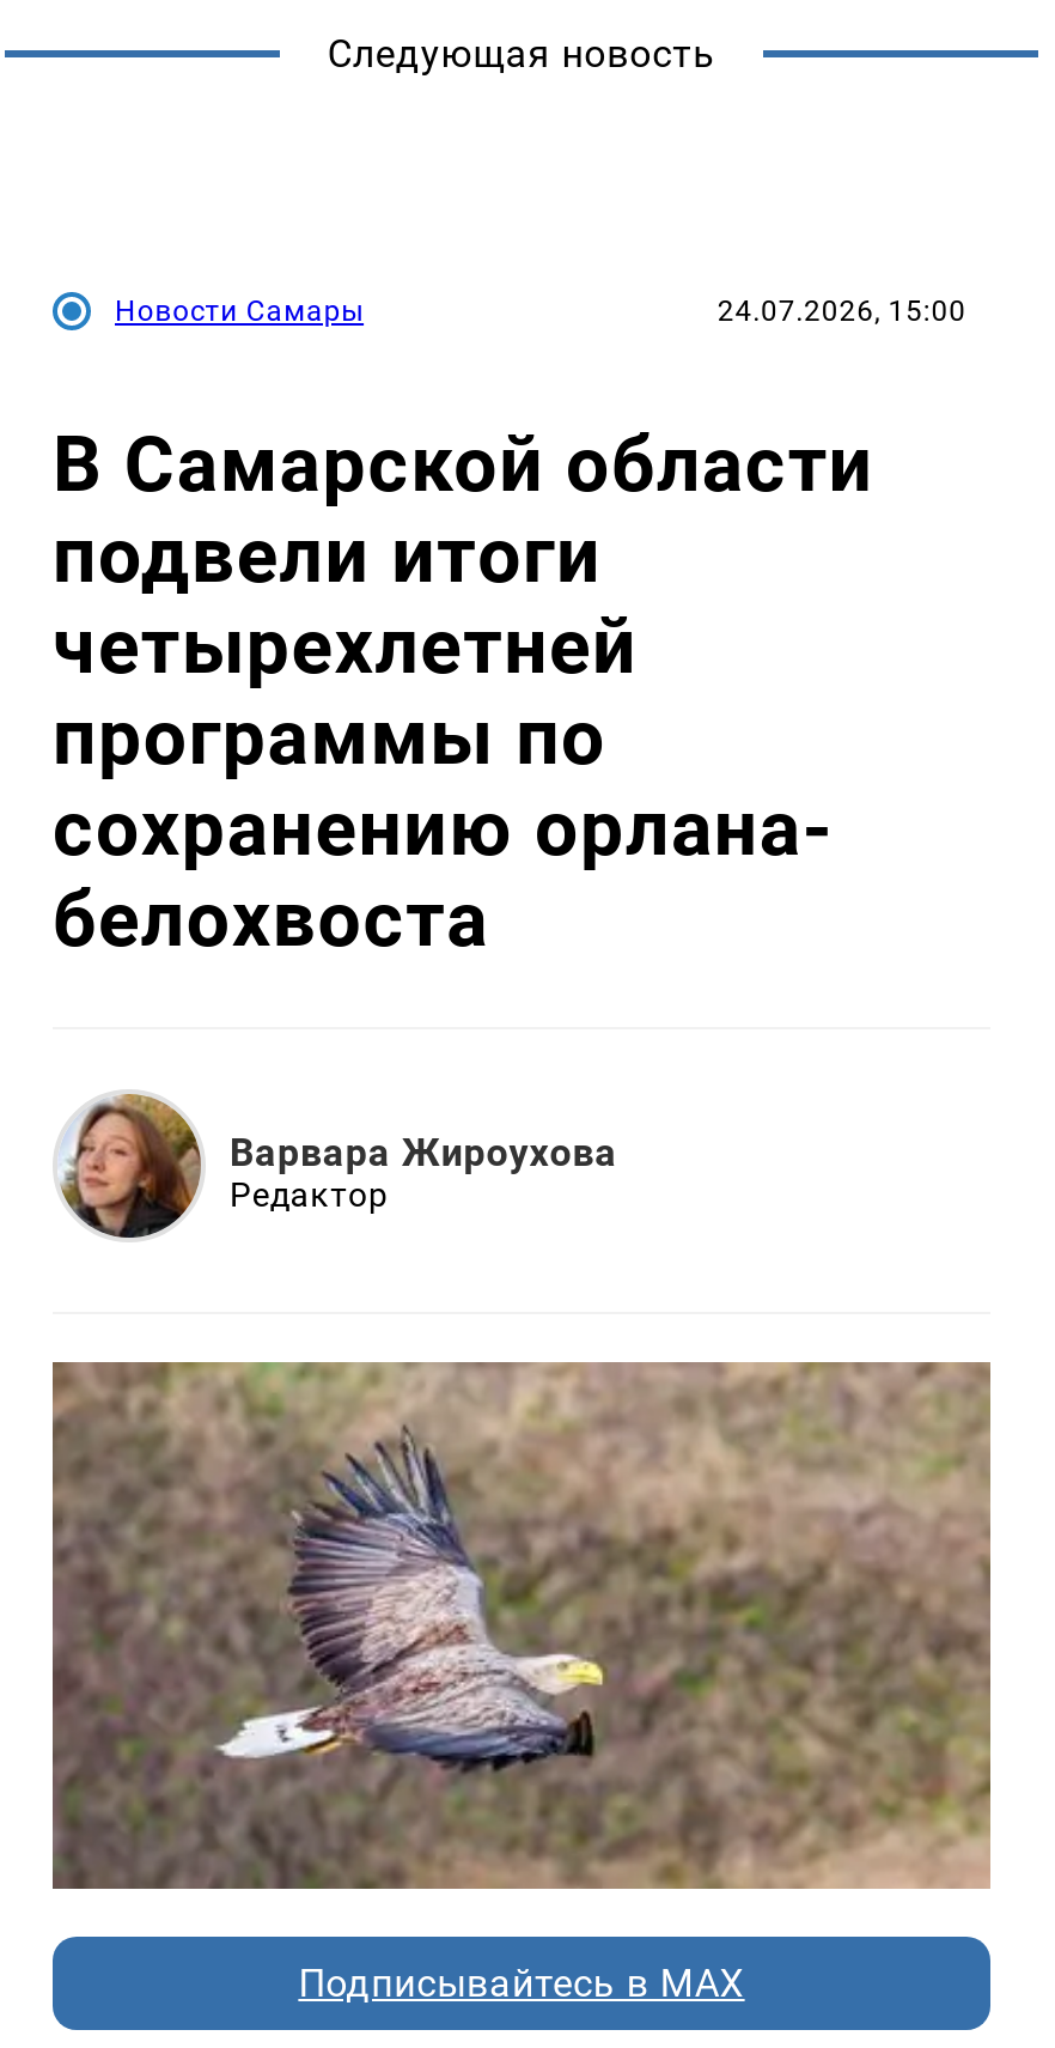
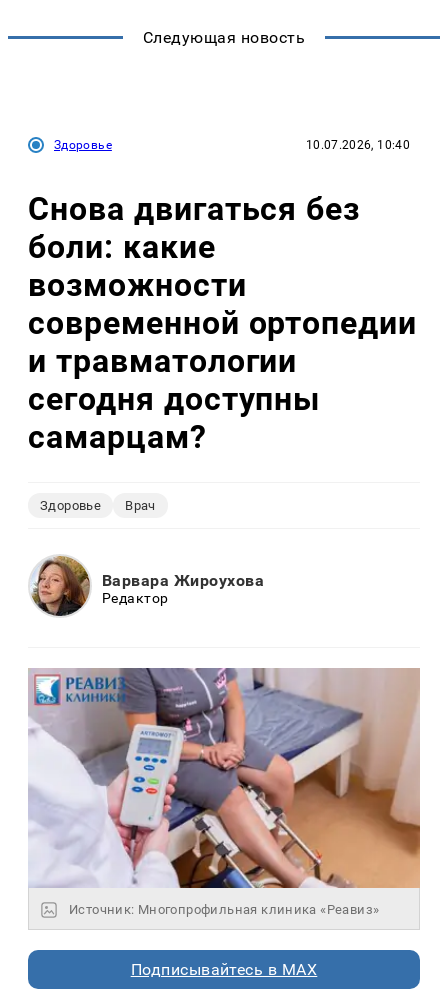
[53,295,966,964] Новости Самары | 24.07.2026, 15:00 | В Самарской области | подвели итоги | четырехлетней | программы по | сохранению орлана- | белохвоста -> [28,138,417,513] Здоровье | 10.07.2026, 10:40 | Снова двигаться без | боли: какие | возможности | современной ортопедии | и травматологии | сегодня доступны | самарцам? | Здоровье | Врач
none -> [69,902,379,917] Источник: Многопрофильная клиника «Реавиз»
[50,1362,990,1891] [image] -> [28,667,420,889] [image]

